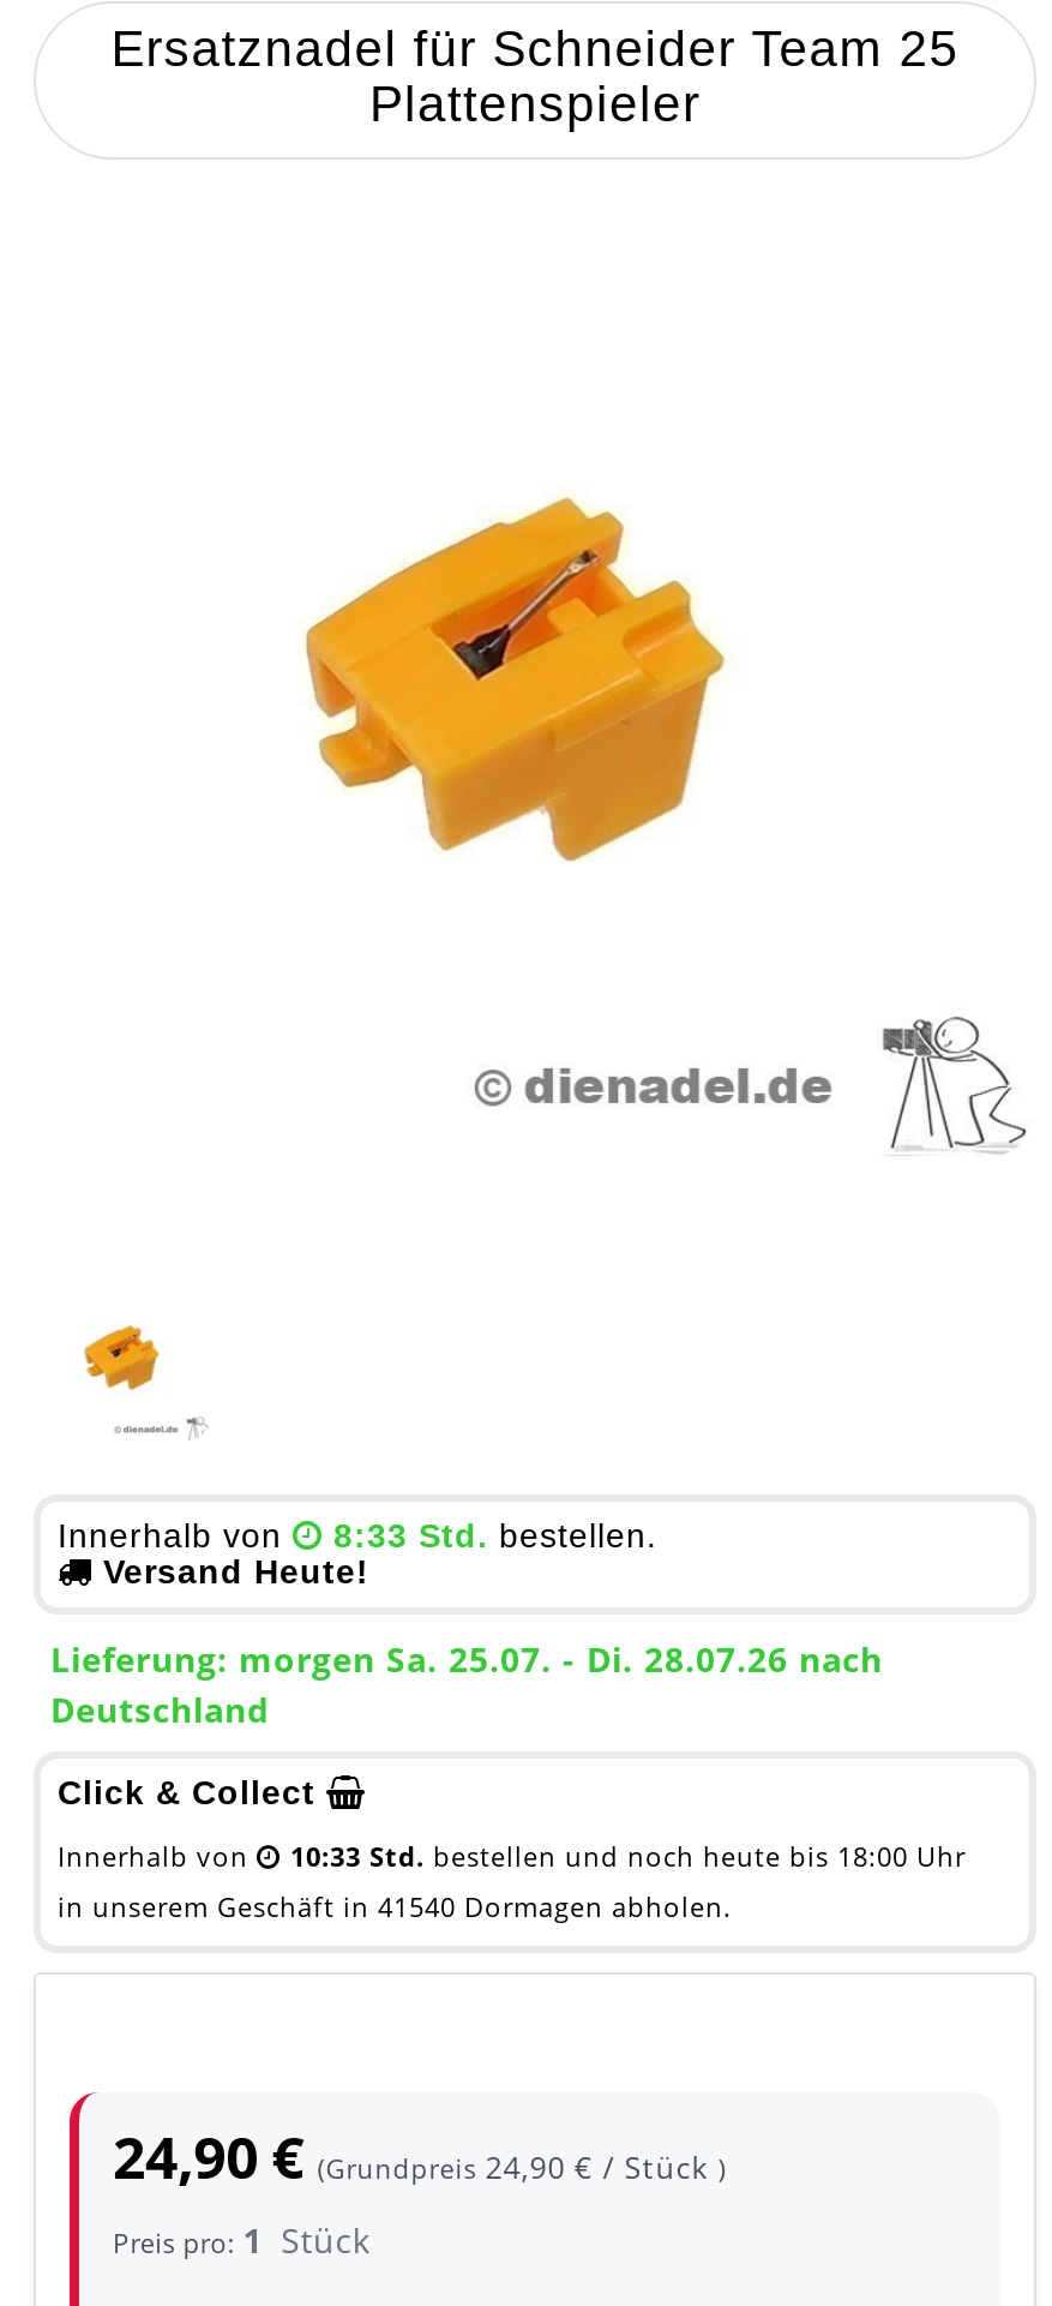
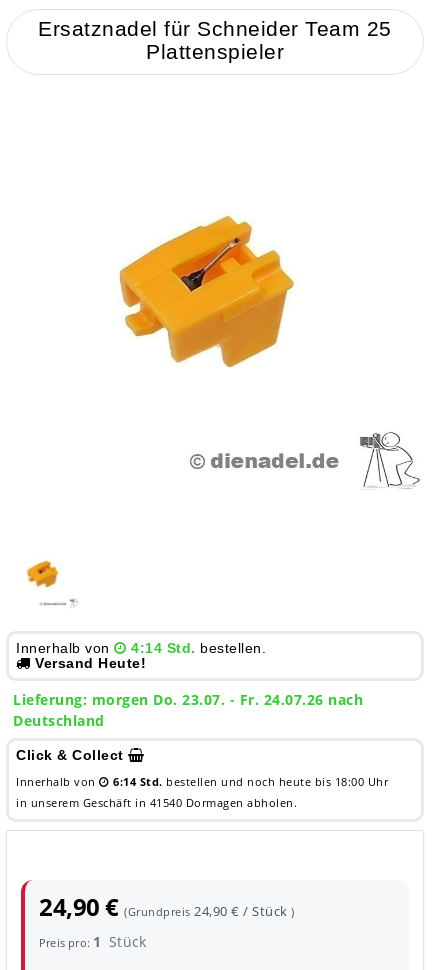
[333,1517,657,1555] 8:33 Std. bestellen. -> [131,640,266,656] 4:14 Std. bestellen.
[50,1637,883,1683] Lieferung: morgen Sa. 25.07. - Di. 28.07.26 nach -> [13,690,363,709] Lieferung: morgen Do. 23.07. - Fr. 24.07.26 nach
[290,1839,966,1875] 10:33 Std. bestellen und noch heute bis 18:00 Uhr -> [113,774,388,789] 6:14 Std. bestellen und noch heute bis 18:00 Uhr

